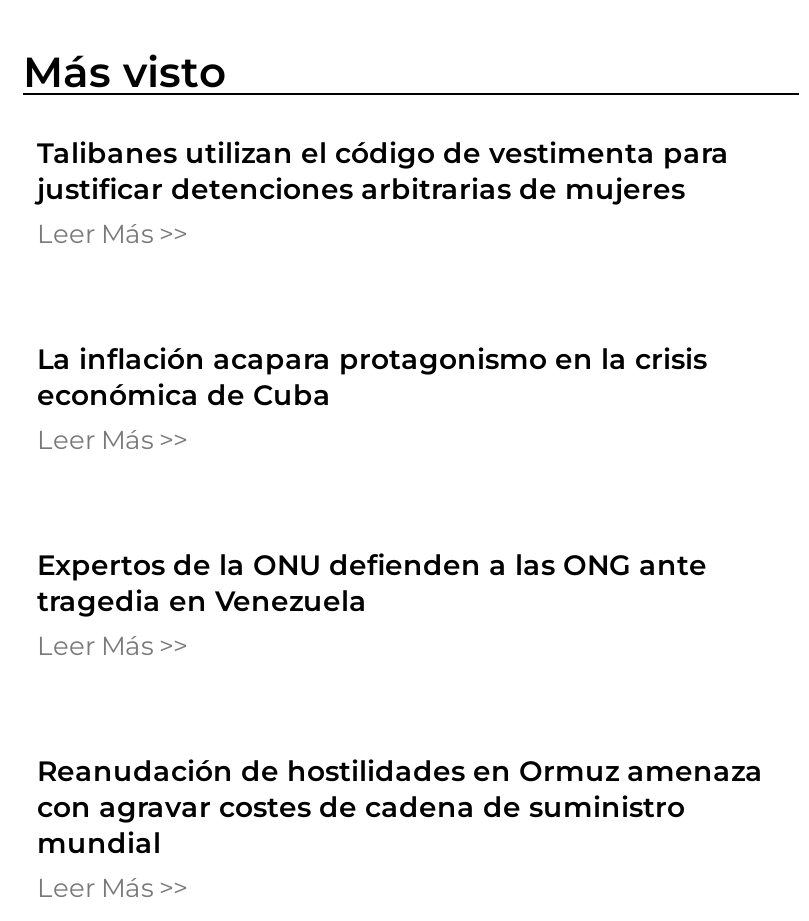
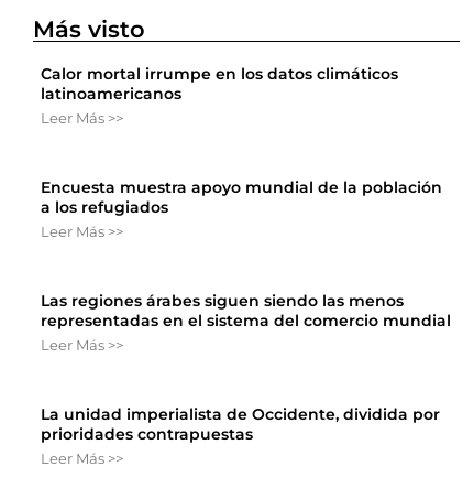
[37,135,729,207] Talibanes utilizan el código de vestimenta para | justificar detenciones arbitrarias de mujeres -> [41,64,398,104] Calor mortal irrumpe en los datos climáticos | latinoamericanos
[37,341,707,413] La inflación acapara protagonismo en la crisis | económica de Cuba -> [41,177,442,217] Encuesta muestra apoyo mundial de la población | a los refugiados
[37,547,707,619] Expertos de la ONU defienden a las ONG ante | tragedia en Venezuela -> [41,291,451,330] Las regiones árabes siguen siendo las menos | representadas en el sistema del comercio mundial
[37,753,763,861] Reanudación de hostilidades en Ormuz amenaza | con agravar costes de cadena de suministro | mundial -> [41,404,440,444] La unidad imperialista de Occidente, dividida por | prioridades contrapuestas

